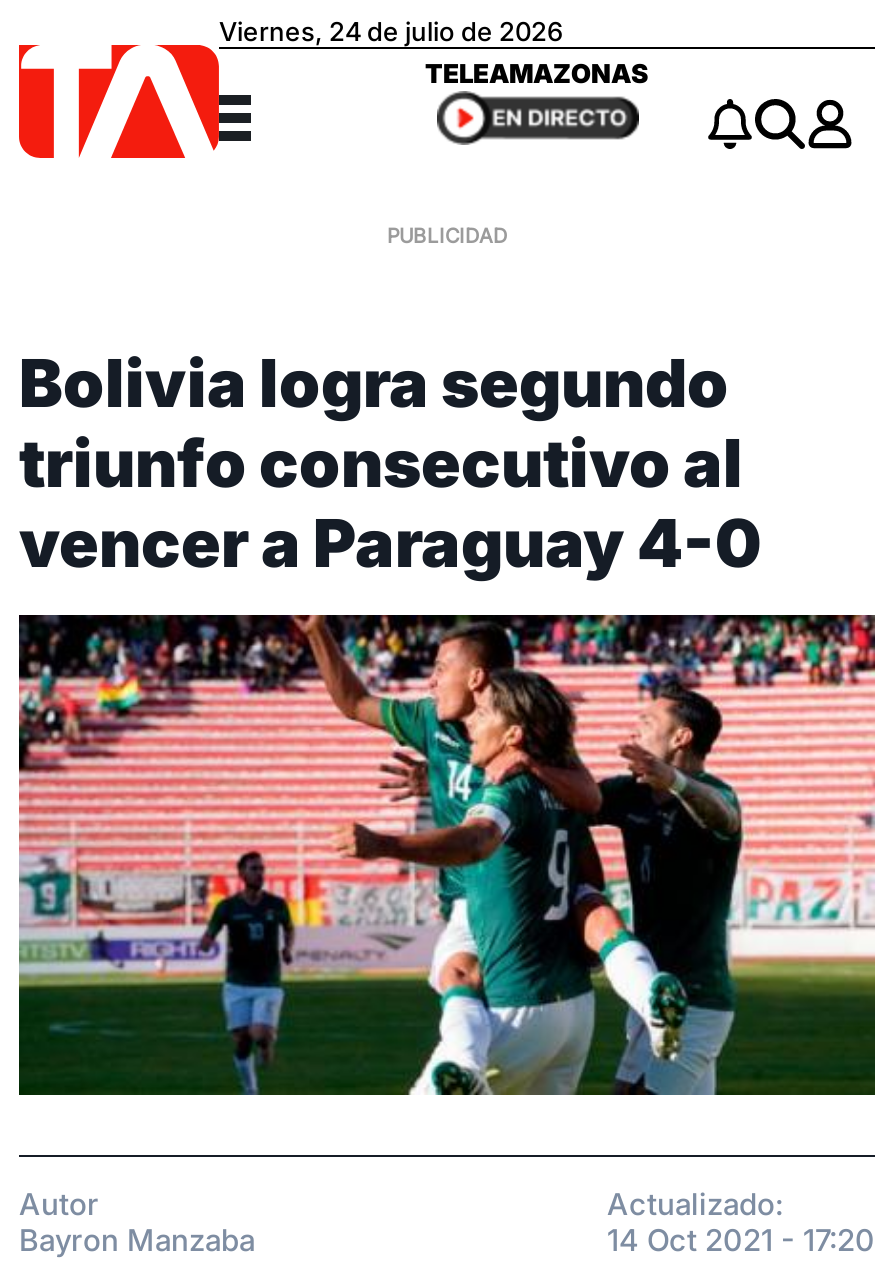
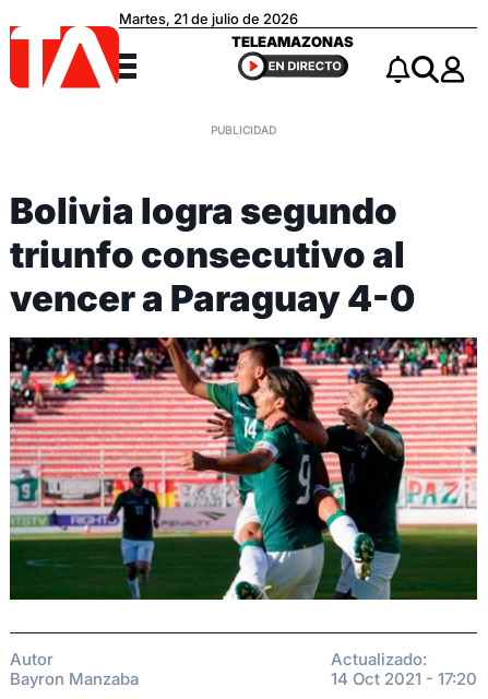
[219,16,563,48] Viernes, 24 de julio de 2026 -> [119,10,298,28] Martes, 21 de julio de 2026

